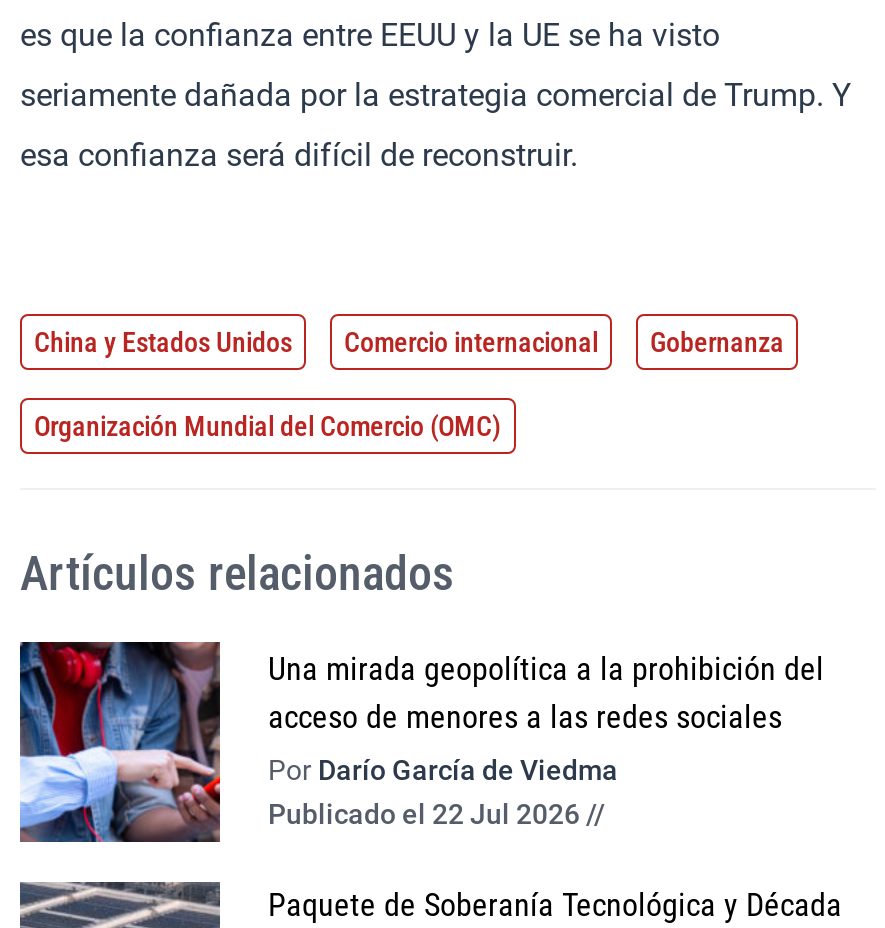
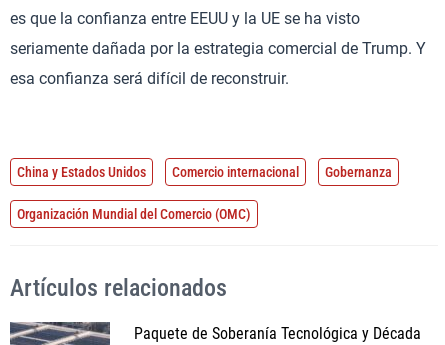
[18,640,824,844] [image] | Una mirada geopolítica a la prohibición del | acceso de menores a las redes sociales | Por Darío García de Viedma | Publicado el 22 Jul 2026 // -> none

